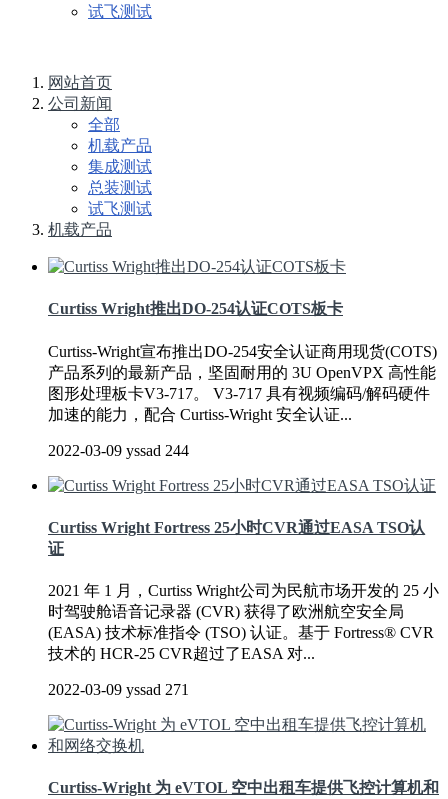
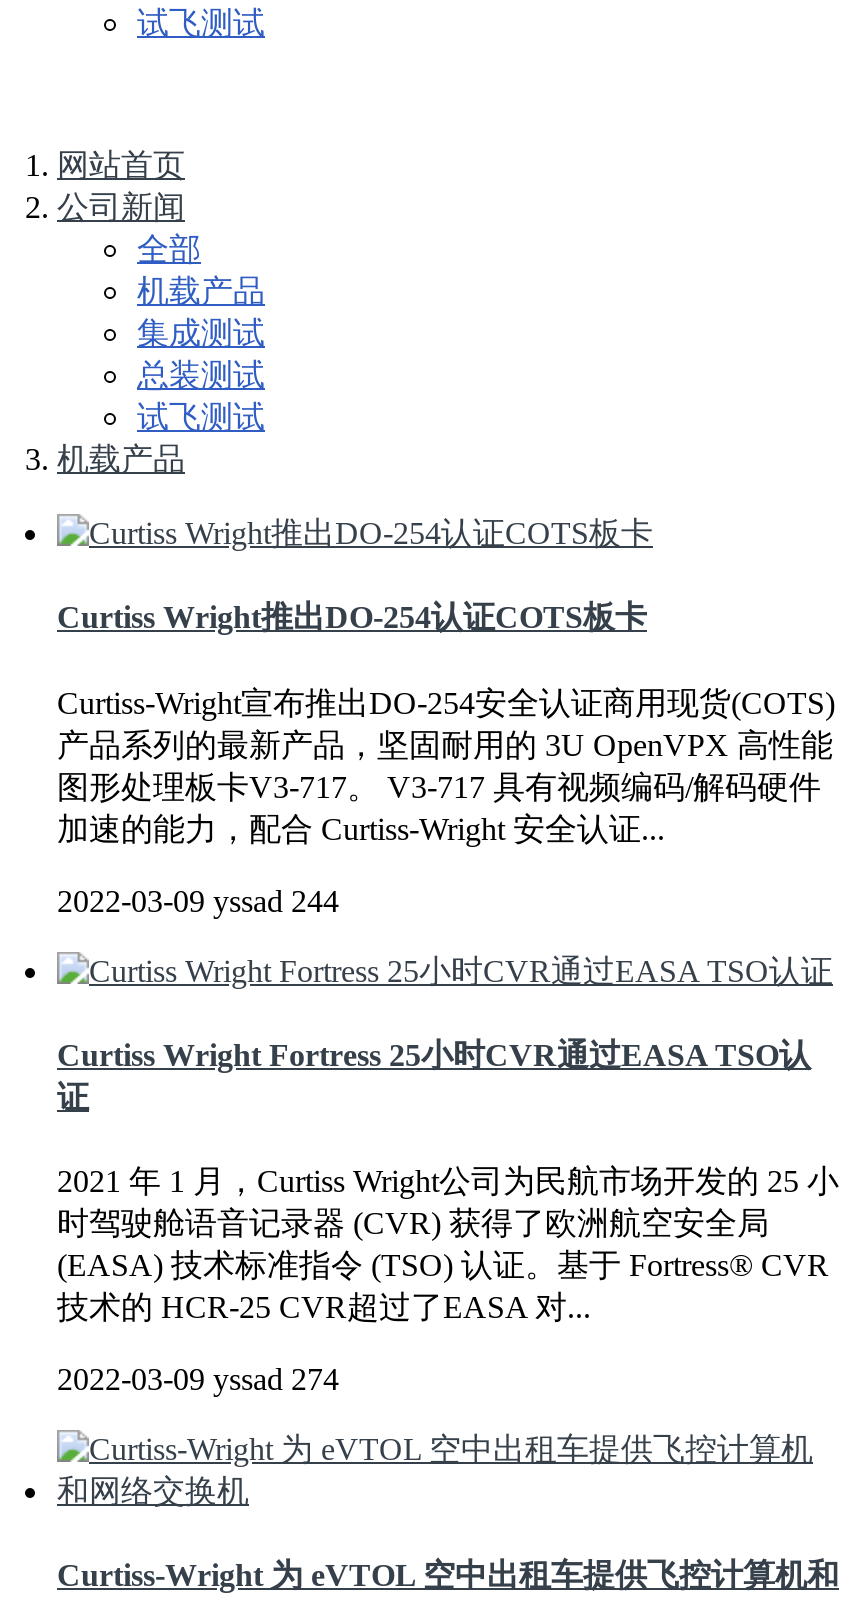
[48,681,189,698] 2022-03-09 yssad 271 -> [57,1362,339,1396] 2022-03-09 yssad 274

